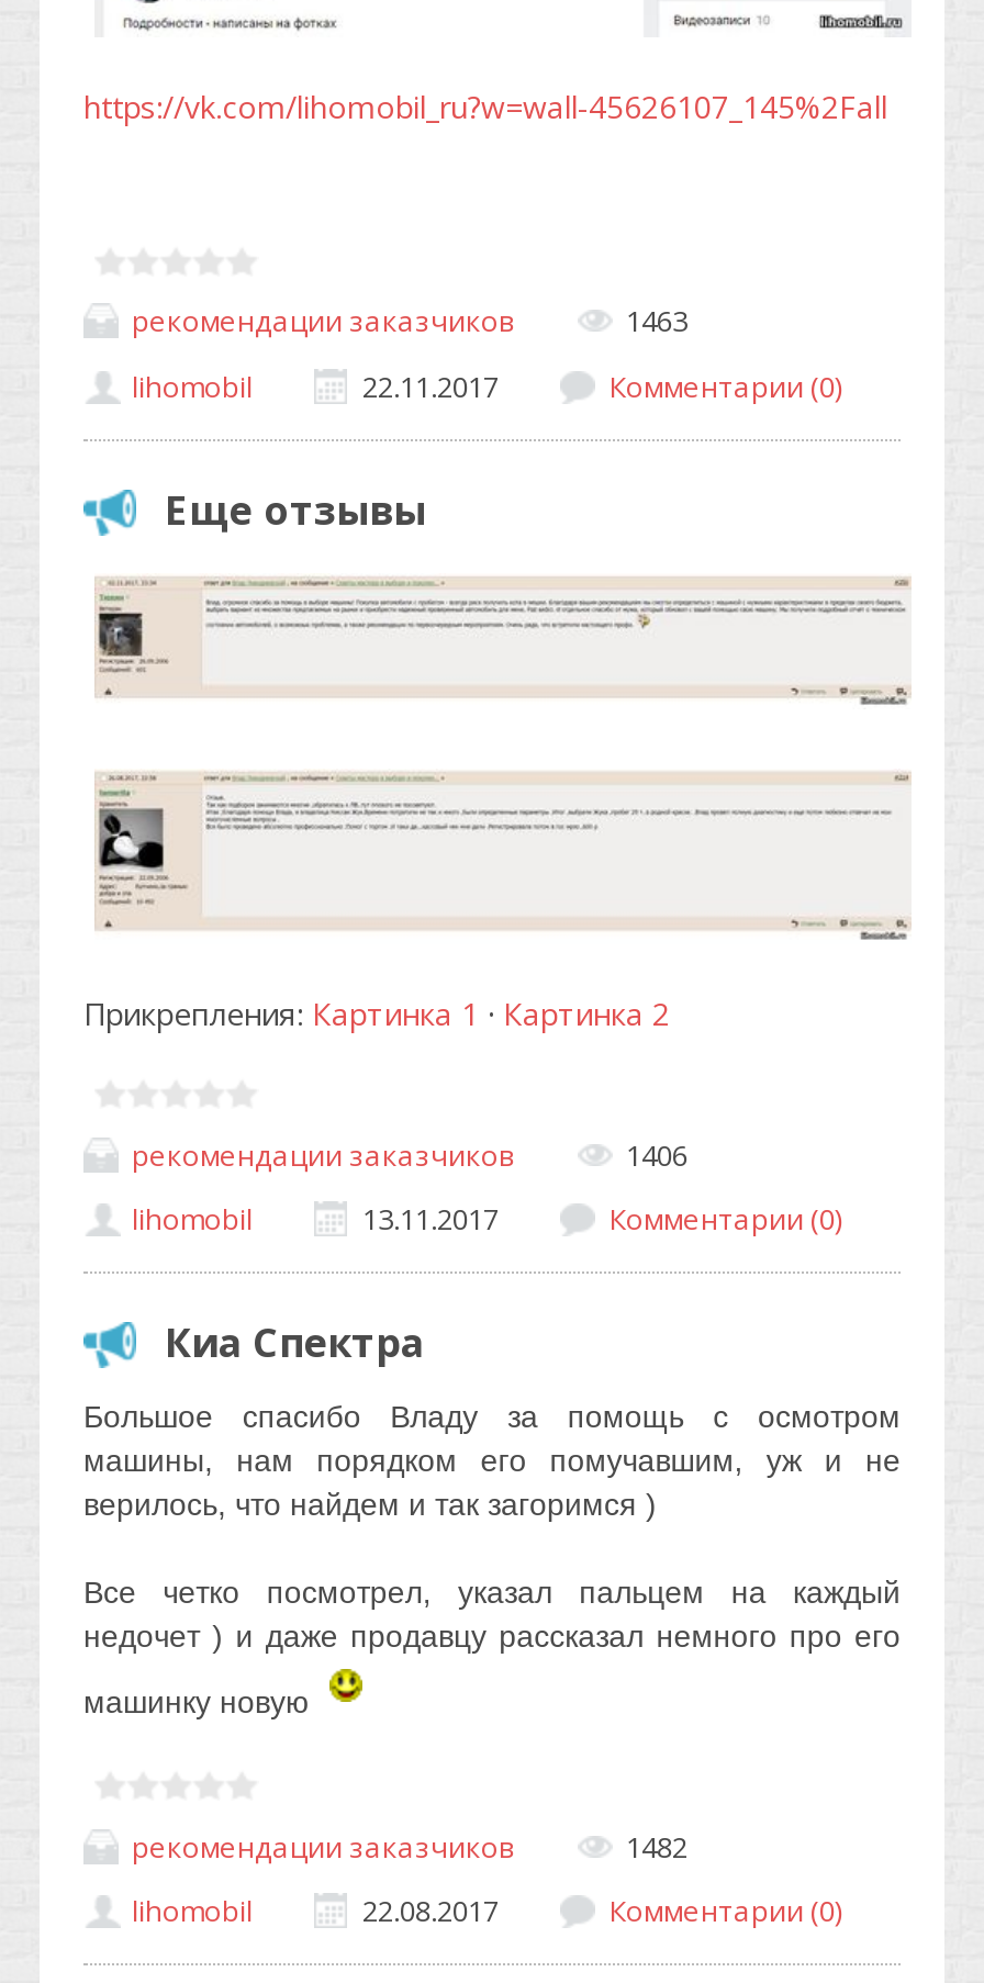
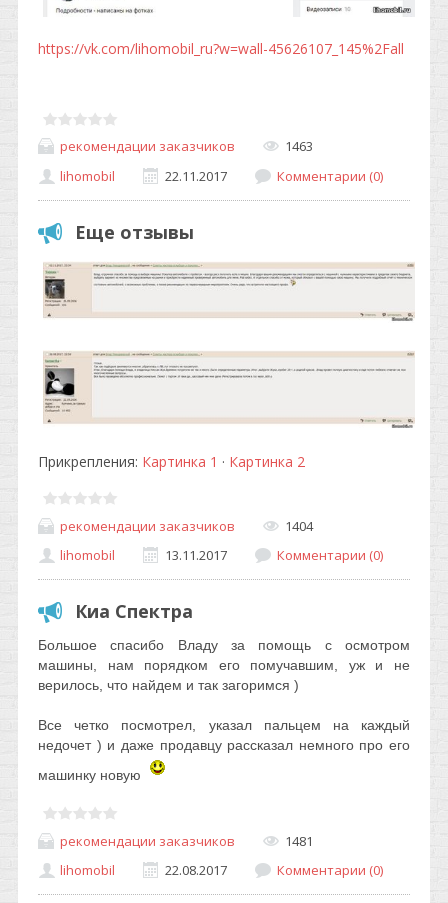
[626,1134,687,1174] 1406 -> [285,517,313,535] 1404
[626,1826,687,1866] 1482 -> [285,831,313,849] 1481

